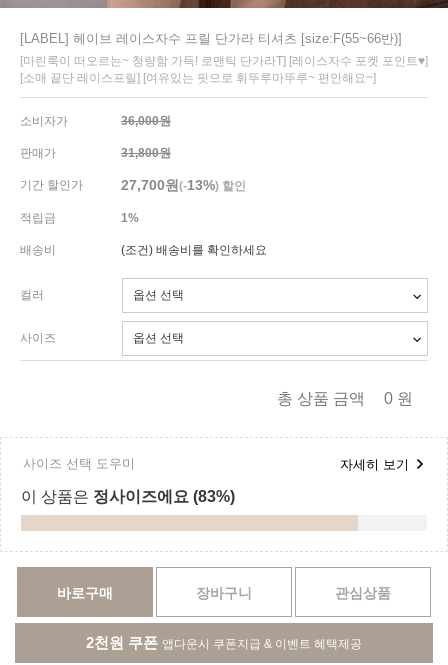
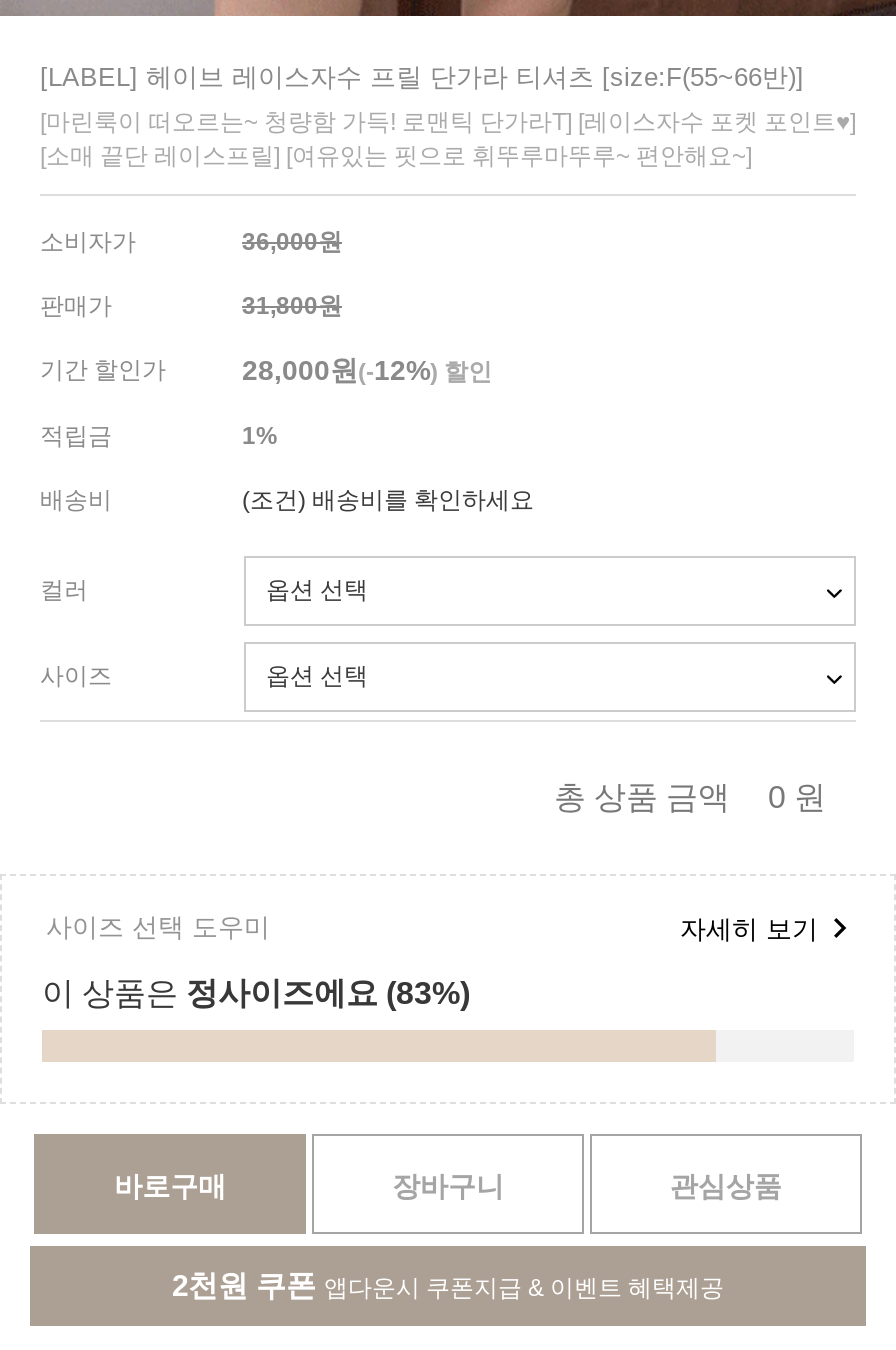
[121,177,246,193] 27,700원(-13%) 할인 -> [242,354,492,386] 28,000원(-12%) 할인

